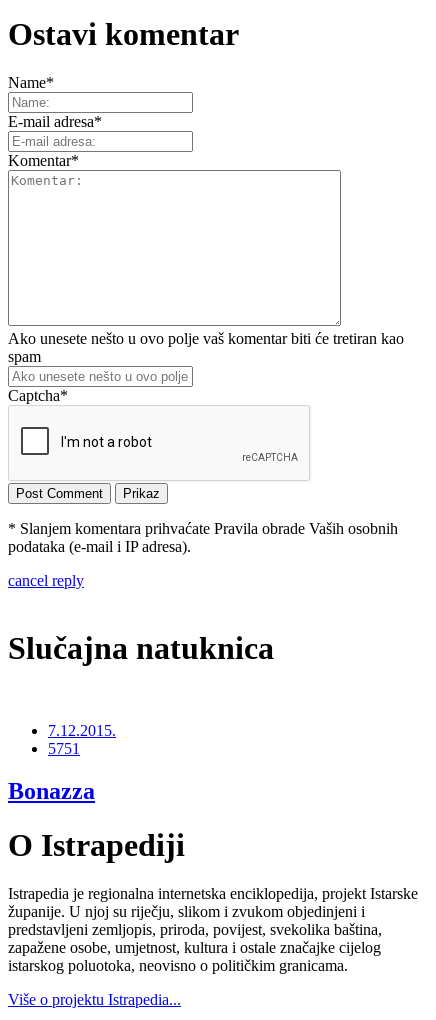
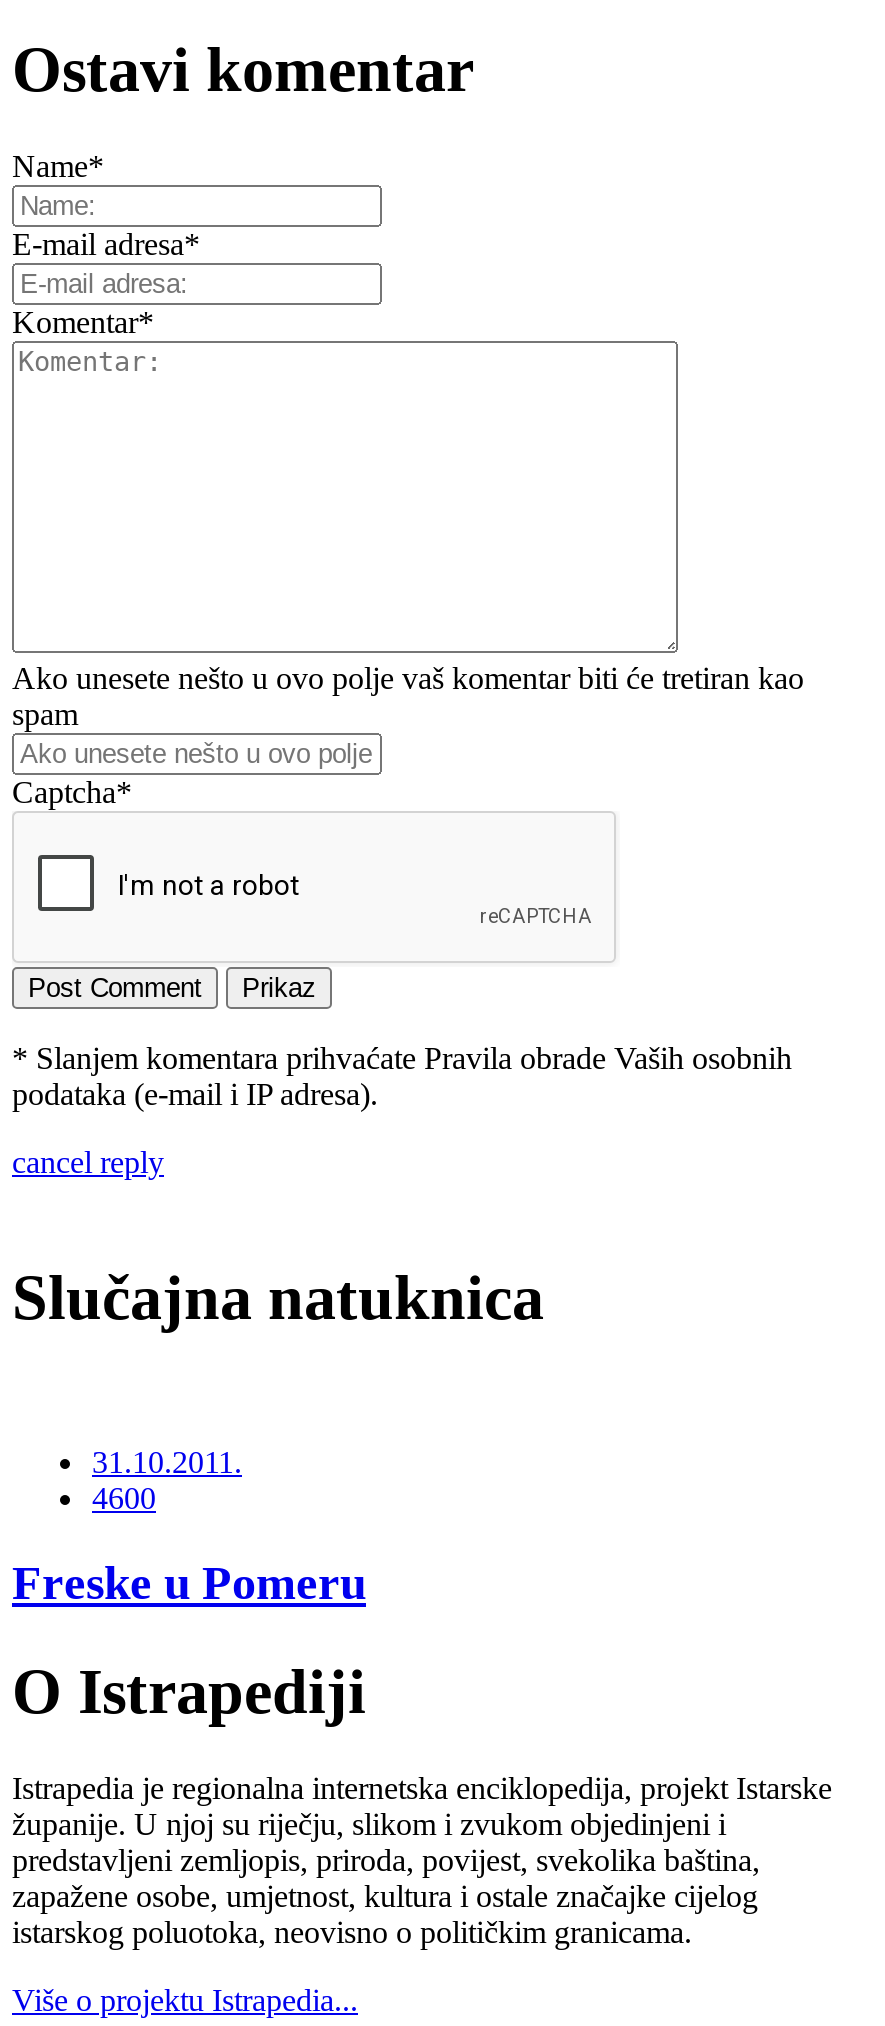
[48,722,116,757] 7.12.2015. | 5751 -> [92,1446,242,1516] 31.10.2011. | 4600
[8,778,95,804] Bonazza -> [12,1557,366,1609] Freske u Pomeru

